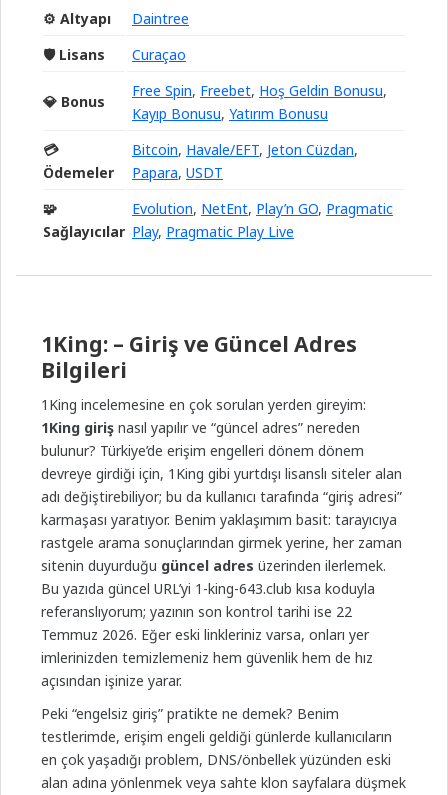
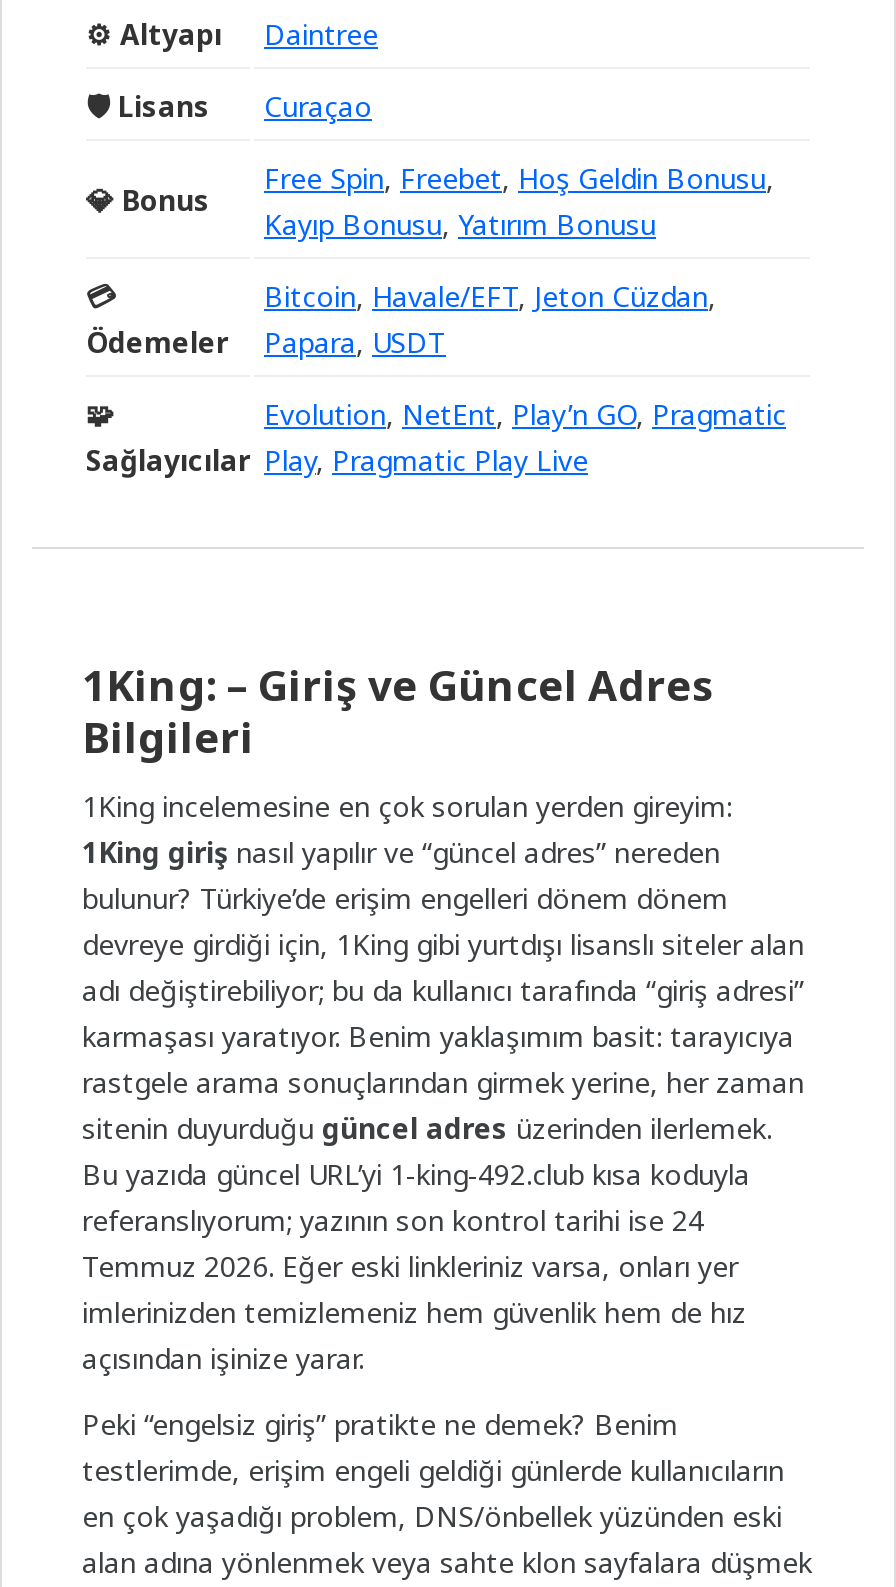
[41,579,375,598] Bu yazıda güncel URL’yi 1-king-643.club kısa koduyla -> [82,1155,750,1193] Bu yazıda güncel URL’yi 1-king-492.club kısa koduyla
[41,602,352,621] referanslıyorum; yazının son kontrol tarihi ise 22 -> [82,1201,704,1239] referanslıyorum; yazının son kontrol tarihi ise 24

